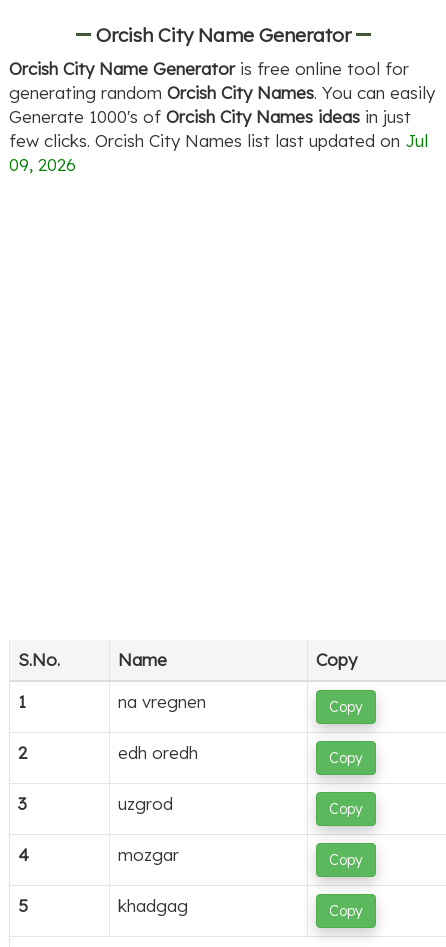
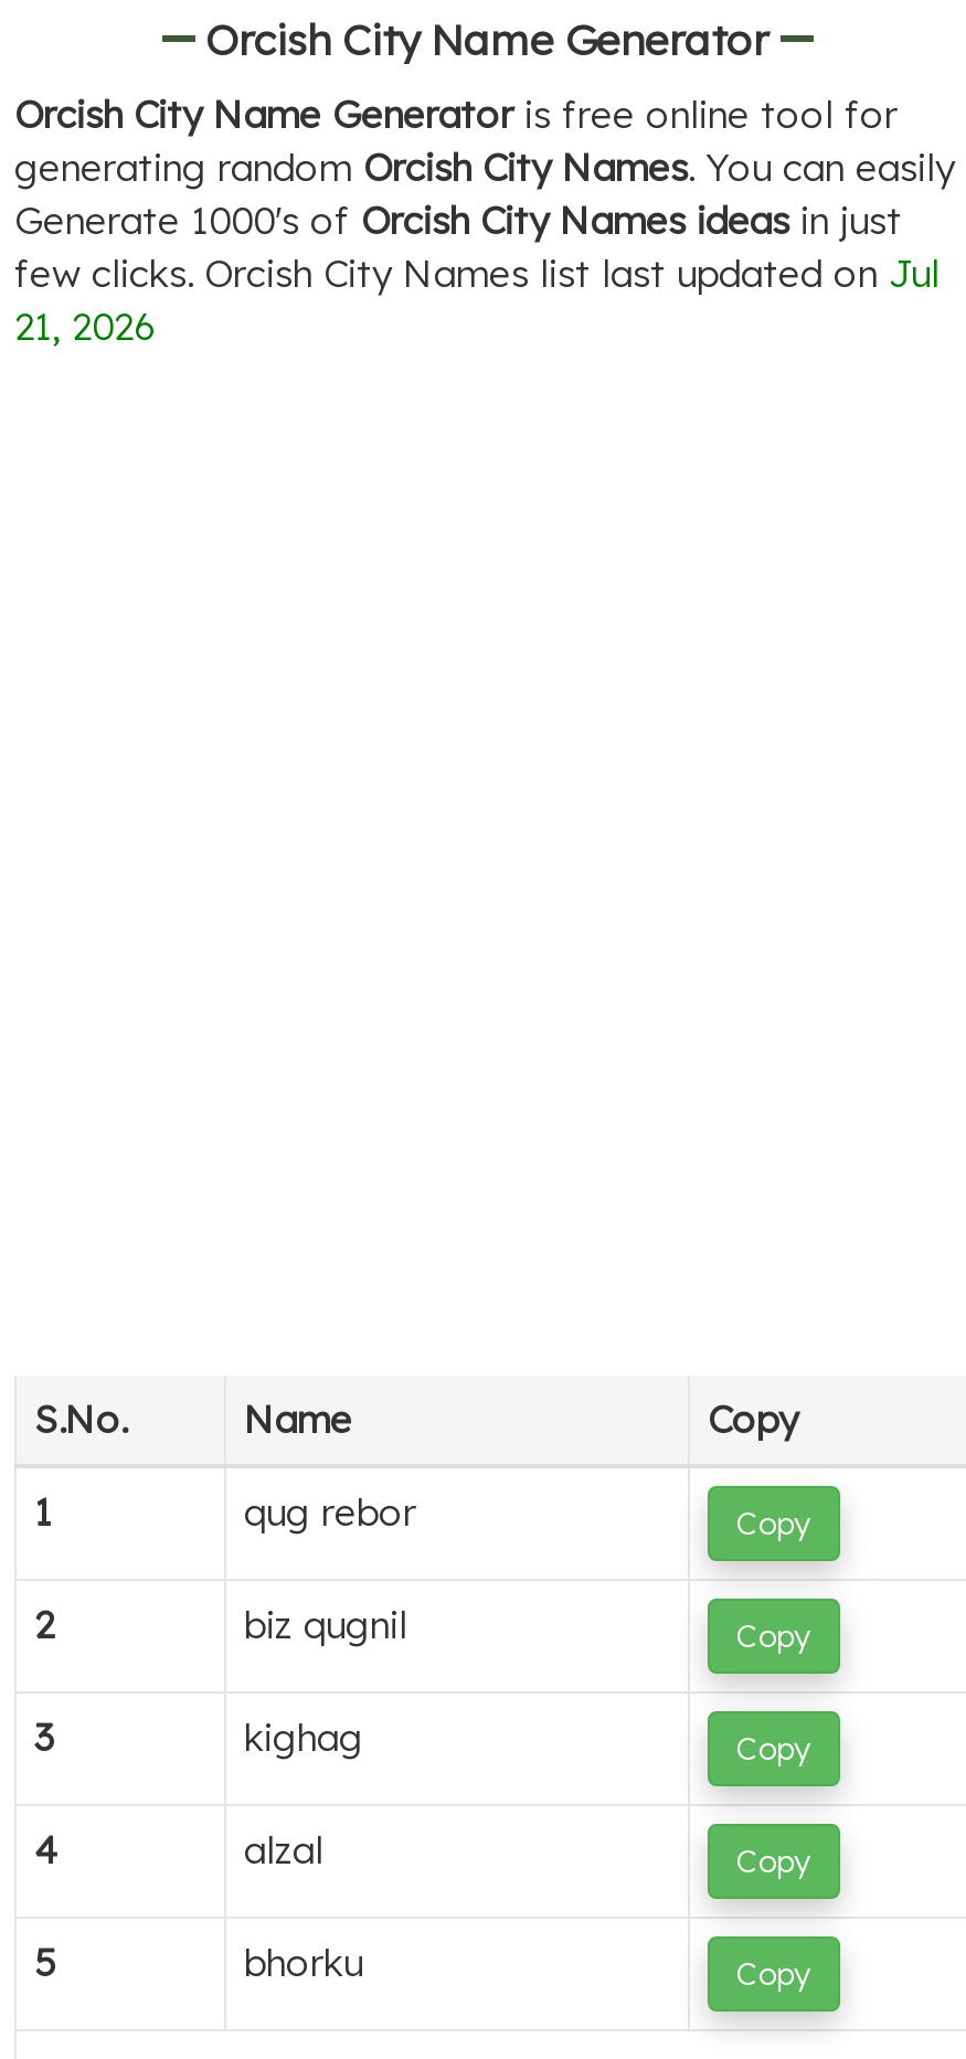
[9,154,76,175] 09, 2026 -> [14,303,156,349] 21, 2026
[118,691,206,712] na vregnen -> [244,1488,416,1535] qug rebor
[118,742,198,763] edh oredh -> [244,1601,407,1647] biz qugnil
[118,793,173,814] uzgrod -> [244,1713,363,1760] kighag
[118,844,179,865] mozgar -> [244,1826,323,1872] alzal
[118,895,188,916] khadgag -> [244,1939,363,1985] bhorku

